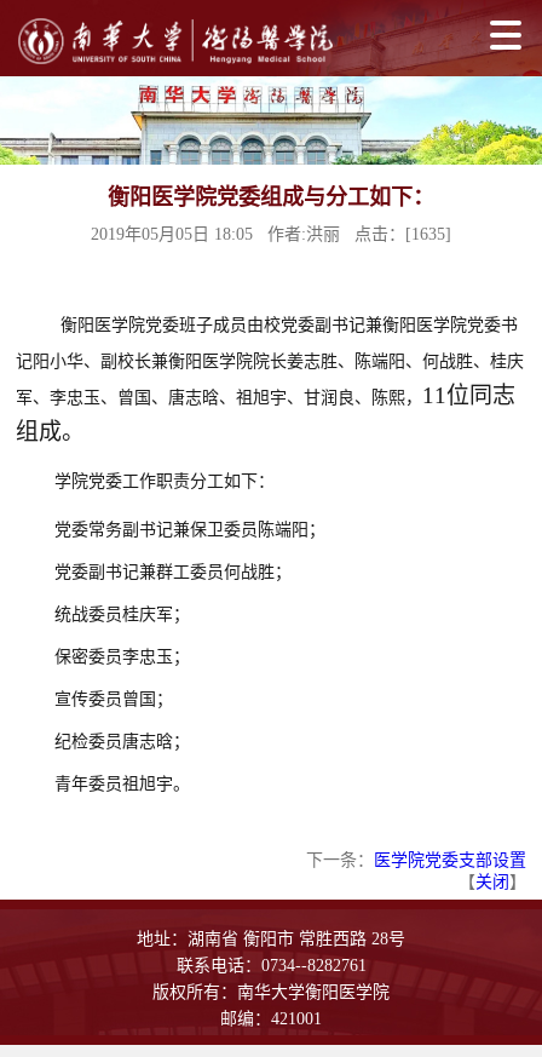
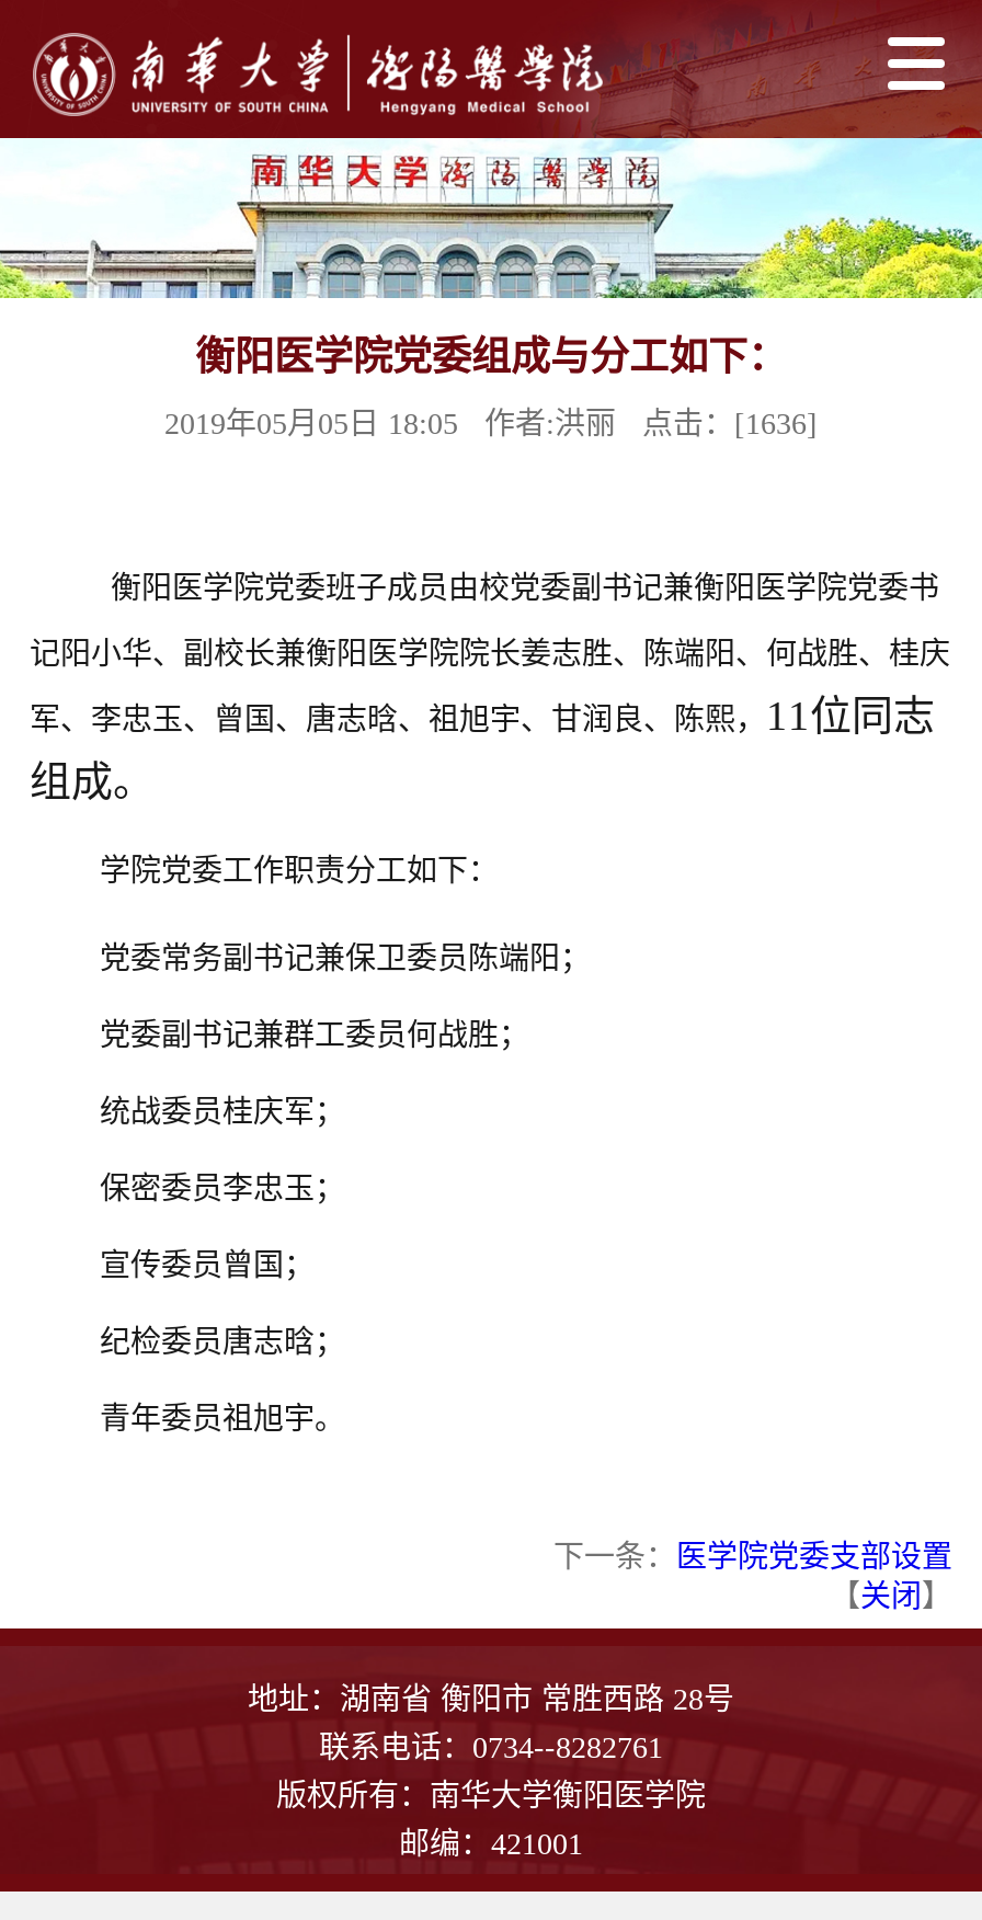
[91,225,451,243] 2019年05月05日 18:05 作者:洪丽 点击：[1635] -> [164,407,818,440] 2019年05月05日 18:05 作者:洪丽 点击：[1636]

